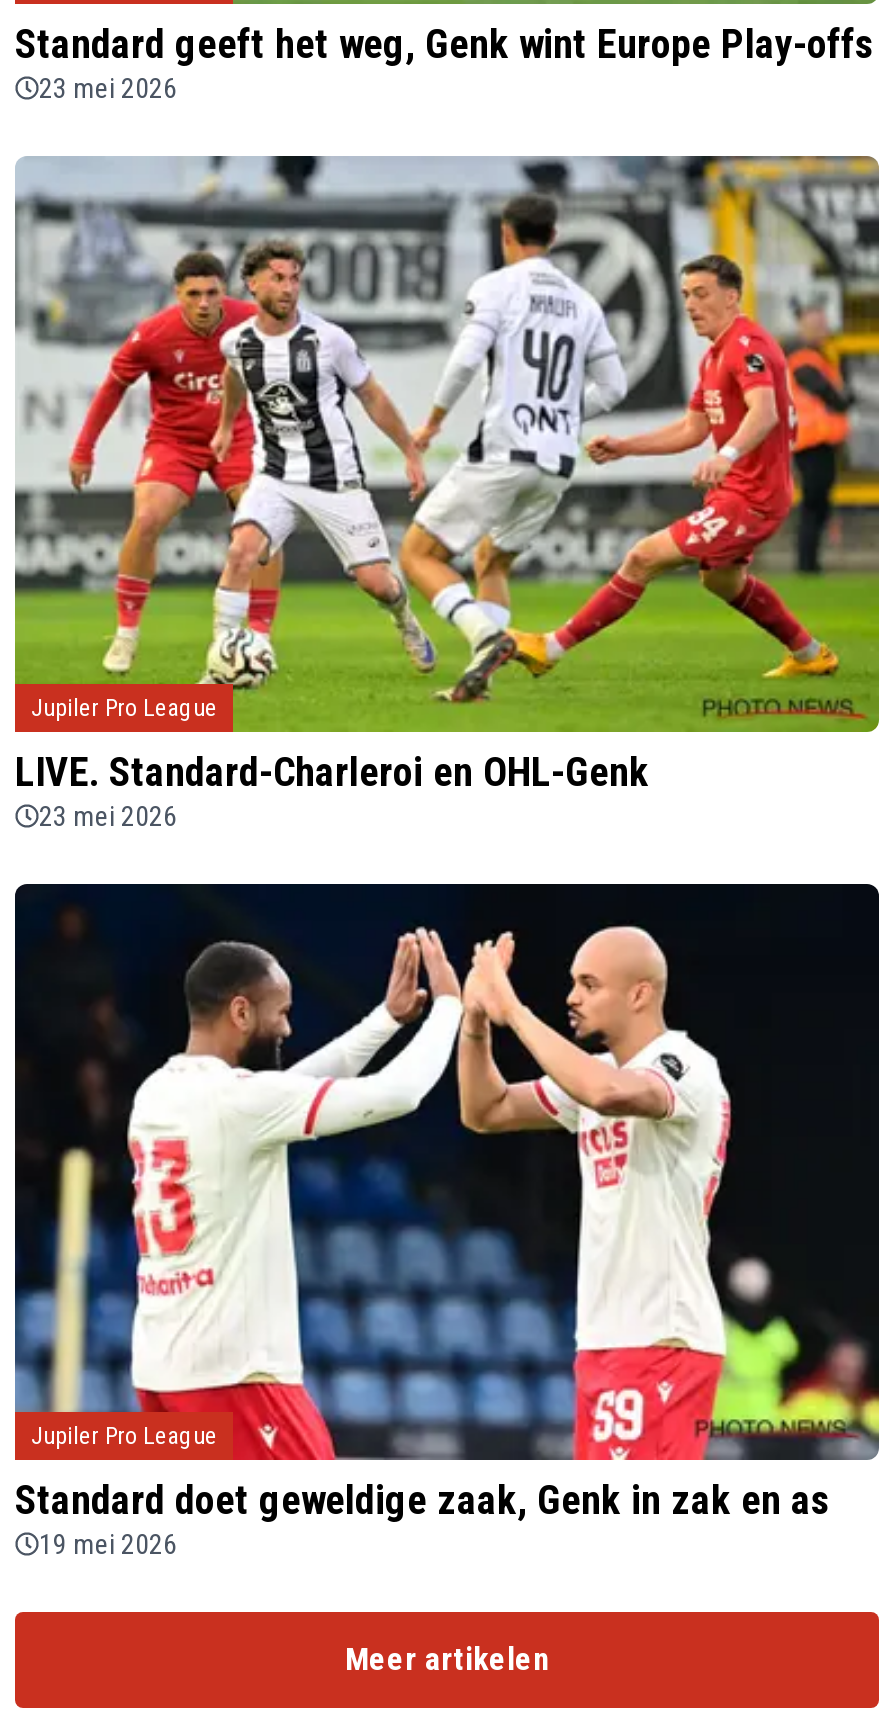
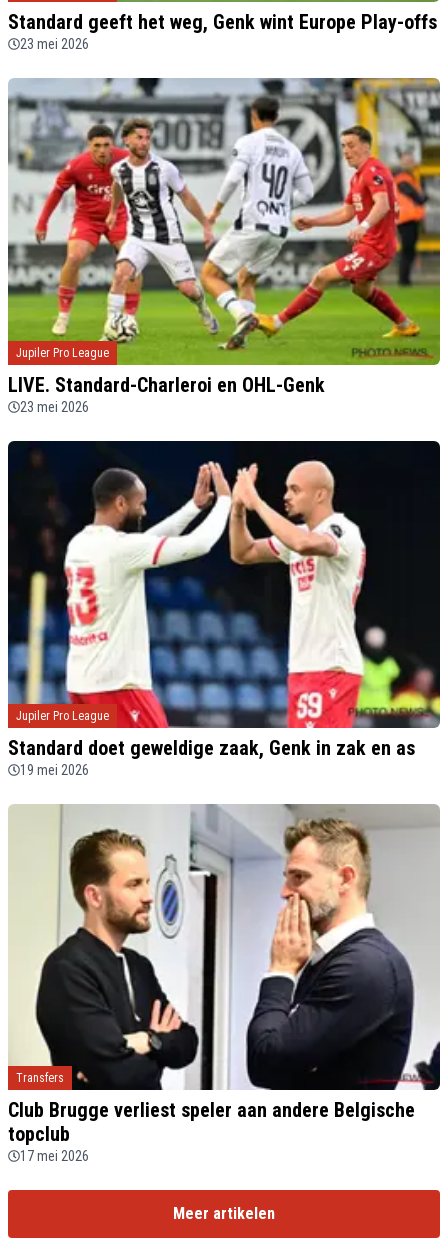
none -> [8,803,440,1164] [image] | Transfers | Club Brugge verliest speler aan andere Belgische | topclub | 17 mei 2026

